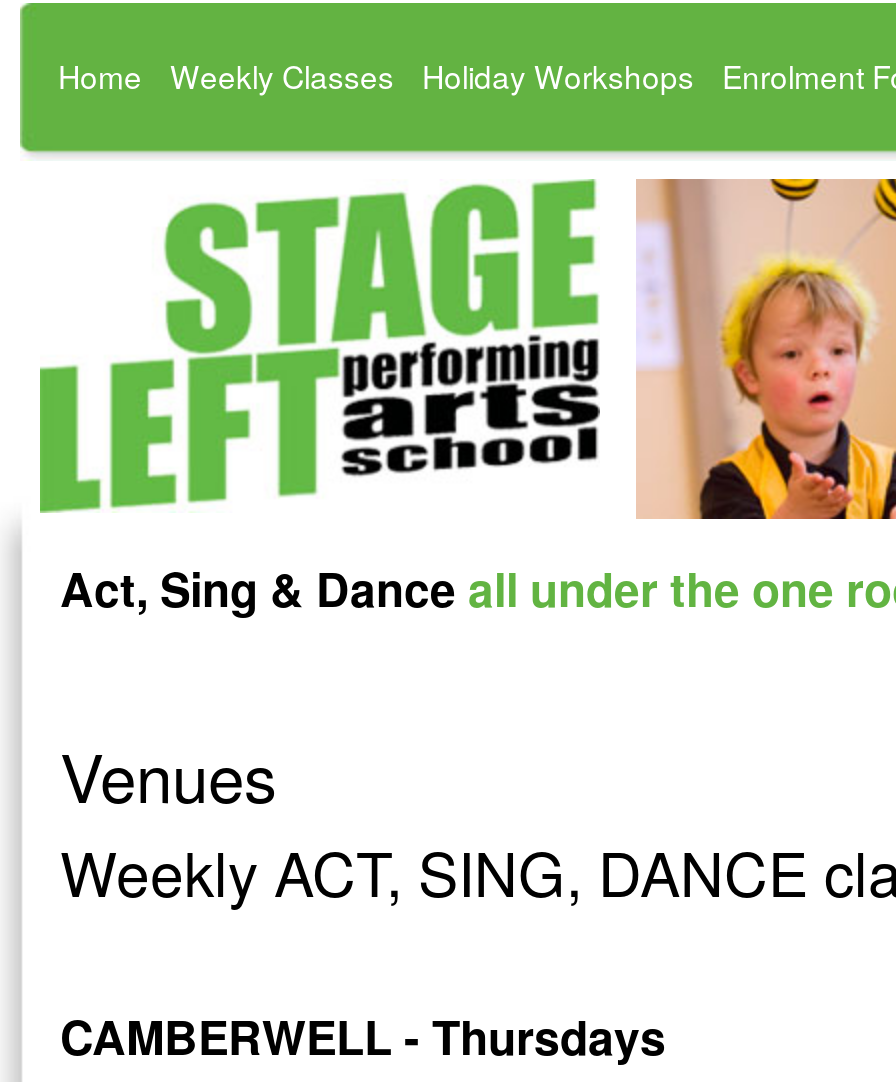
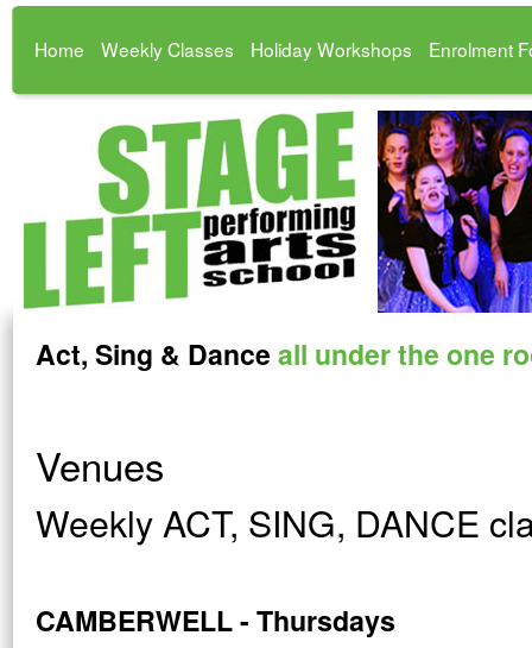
[636,177,890,521] [image] -> [376,109,528,314] [image]

